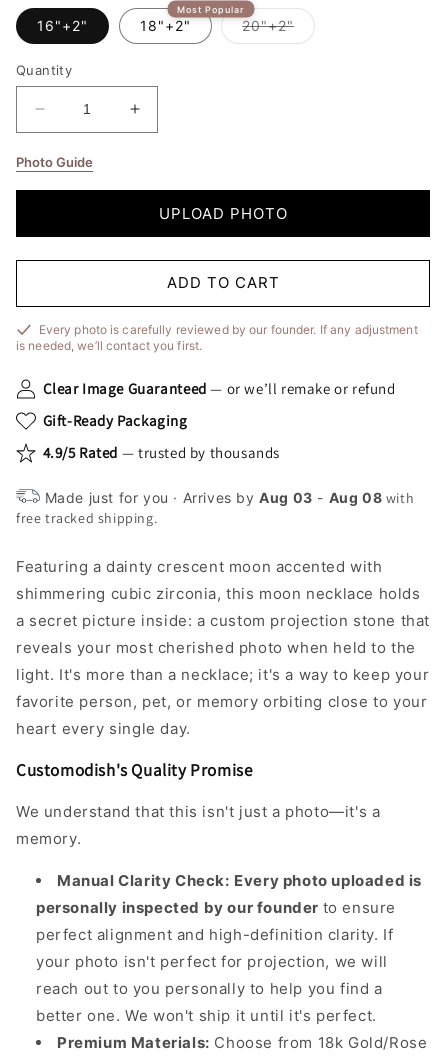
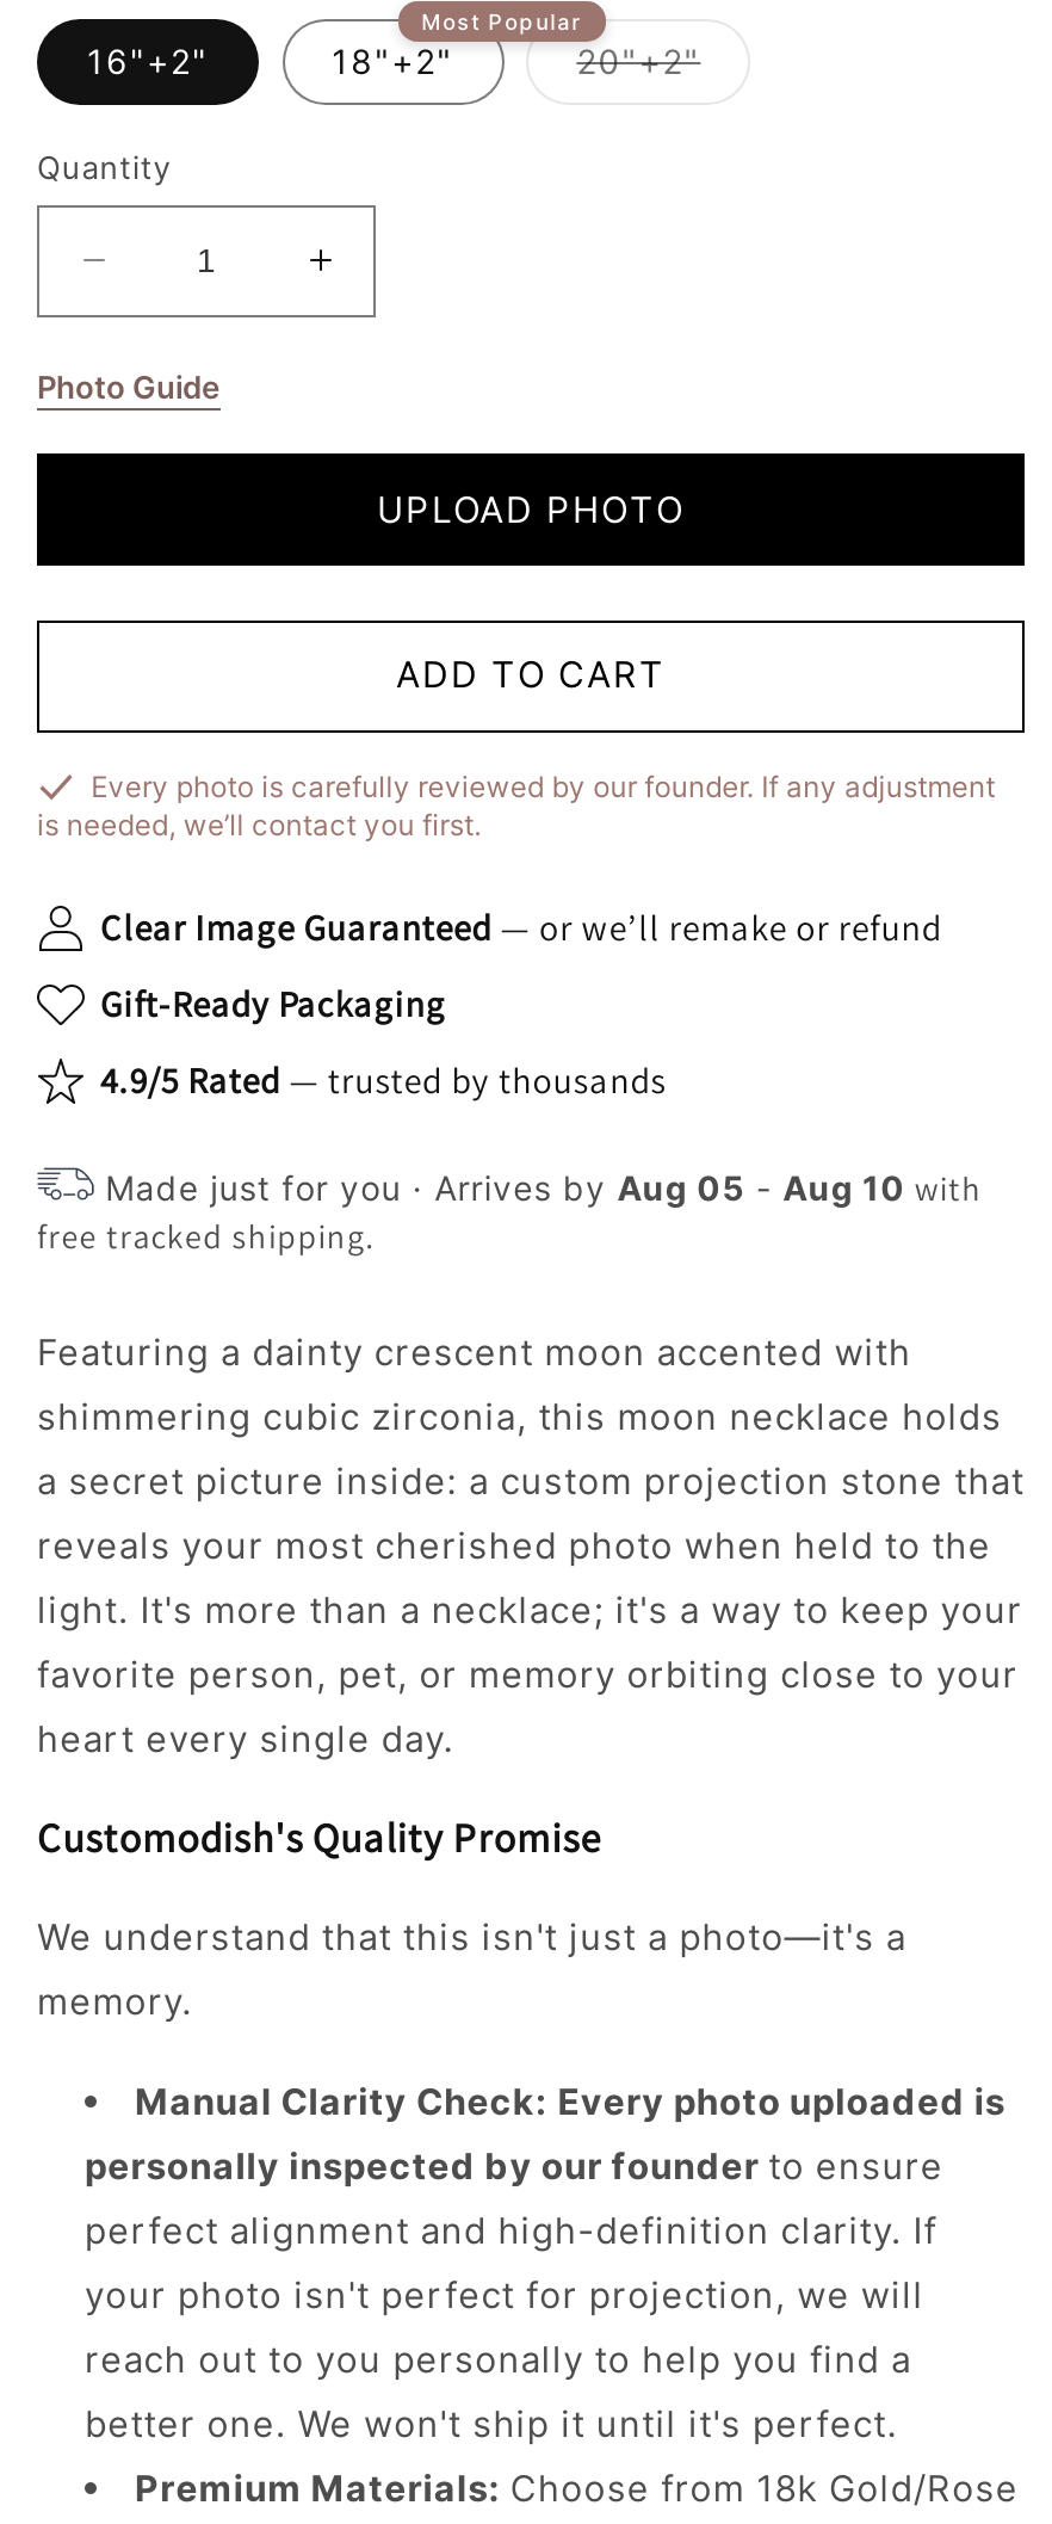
[40,489,414,507] Made just for you · Arrives by Aug 03 - Aug 08 with -> [94,1167,982,1210] Made just for you · Arrives by Aug 05 - Aug 10 with

